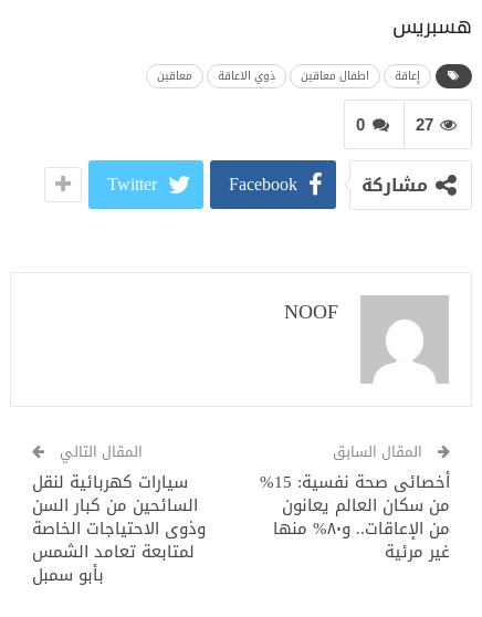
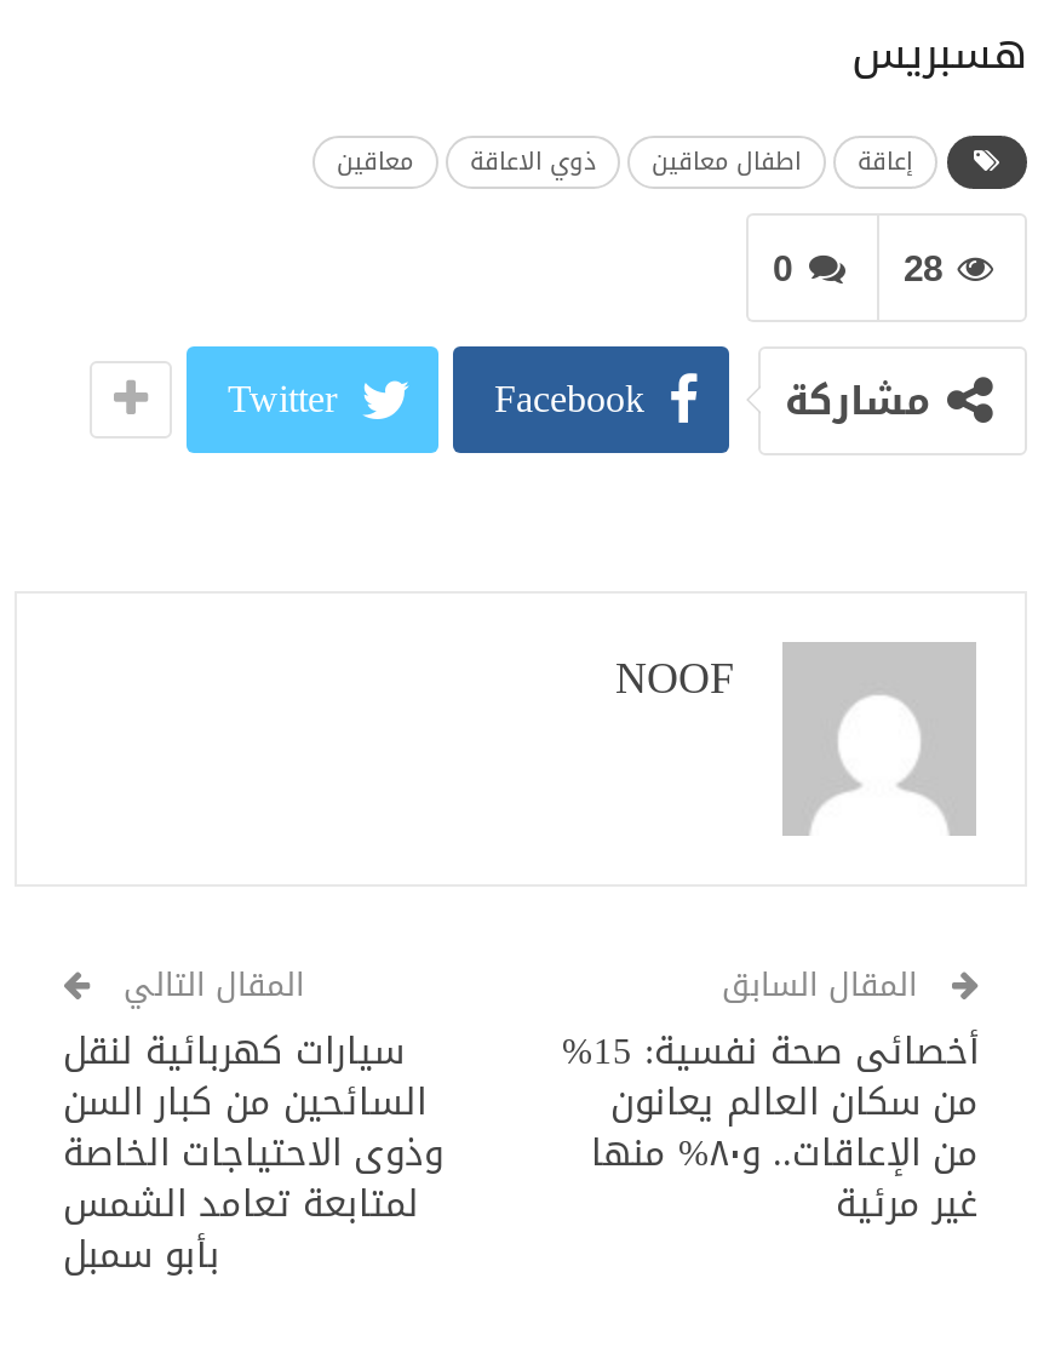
[416,115,433,134] 27 -> [904,247,942,288] 28

